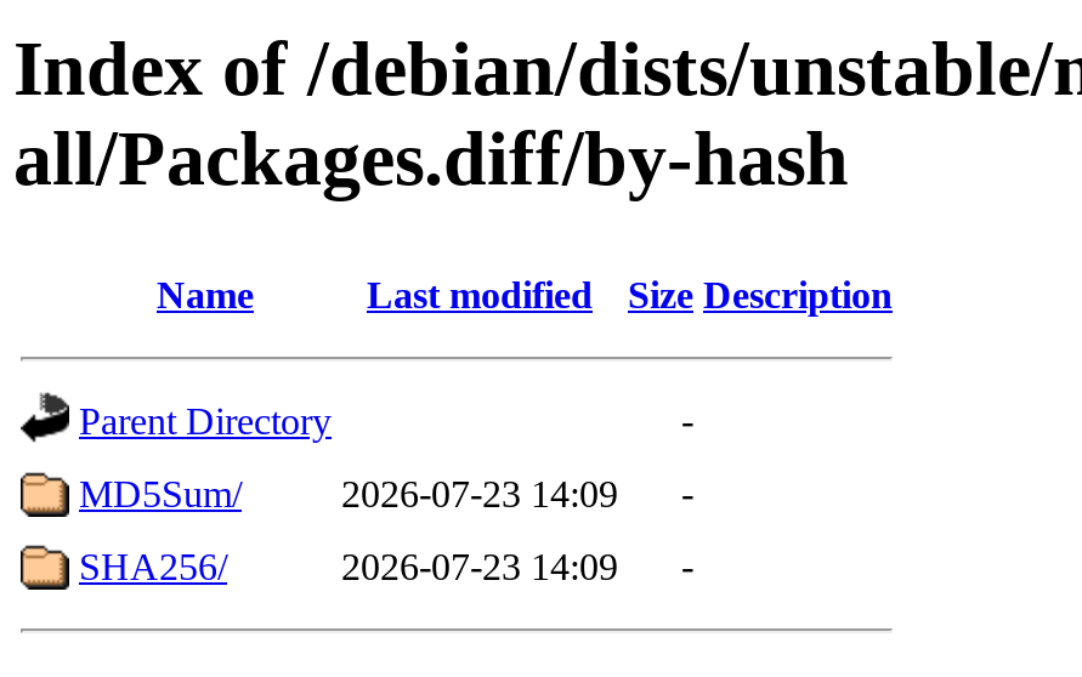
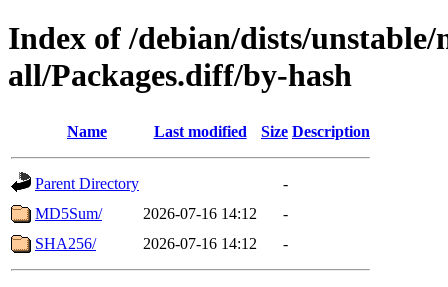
[341,473,618,514] 2026-07-23 14:09 -> [143,205,257,222] 2026-07-16 14:12
[341,546,618,587] 2026-07-23 14:09 -> [143,235,257,252] 2026-07-16 14:12

